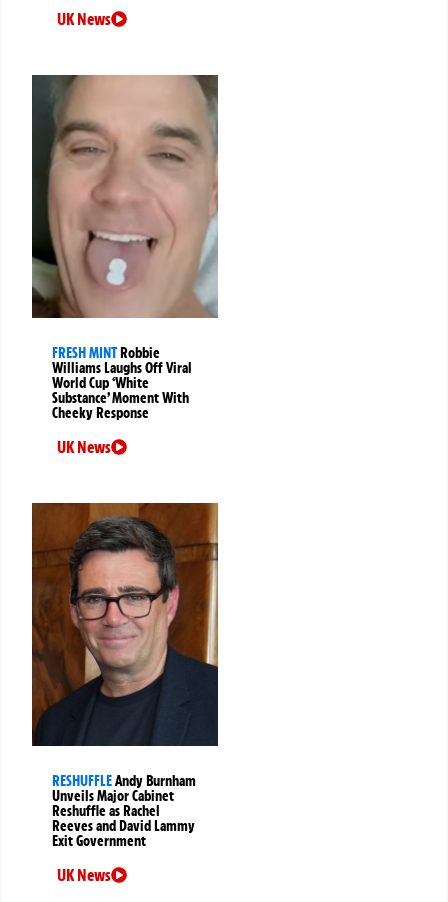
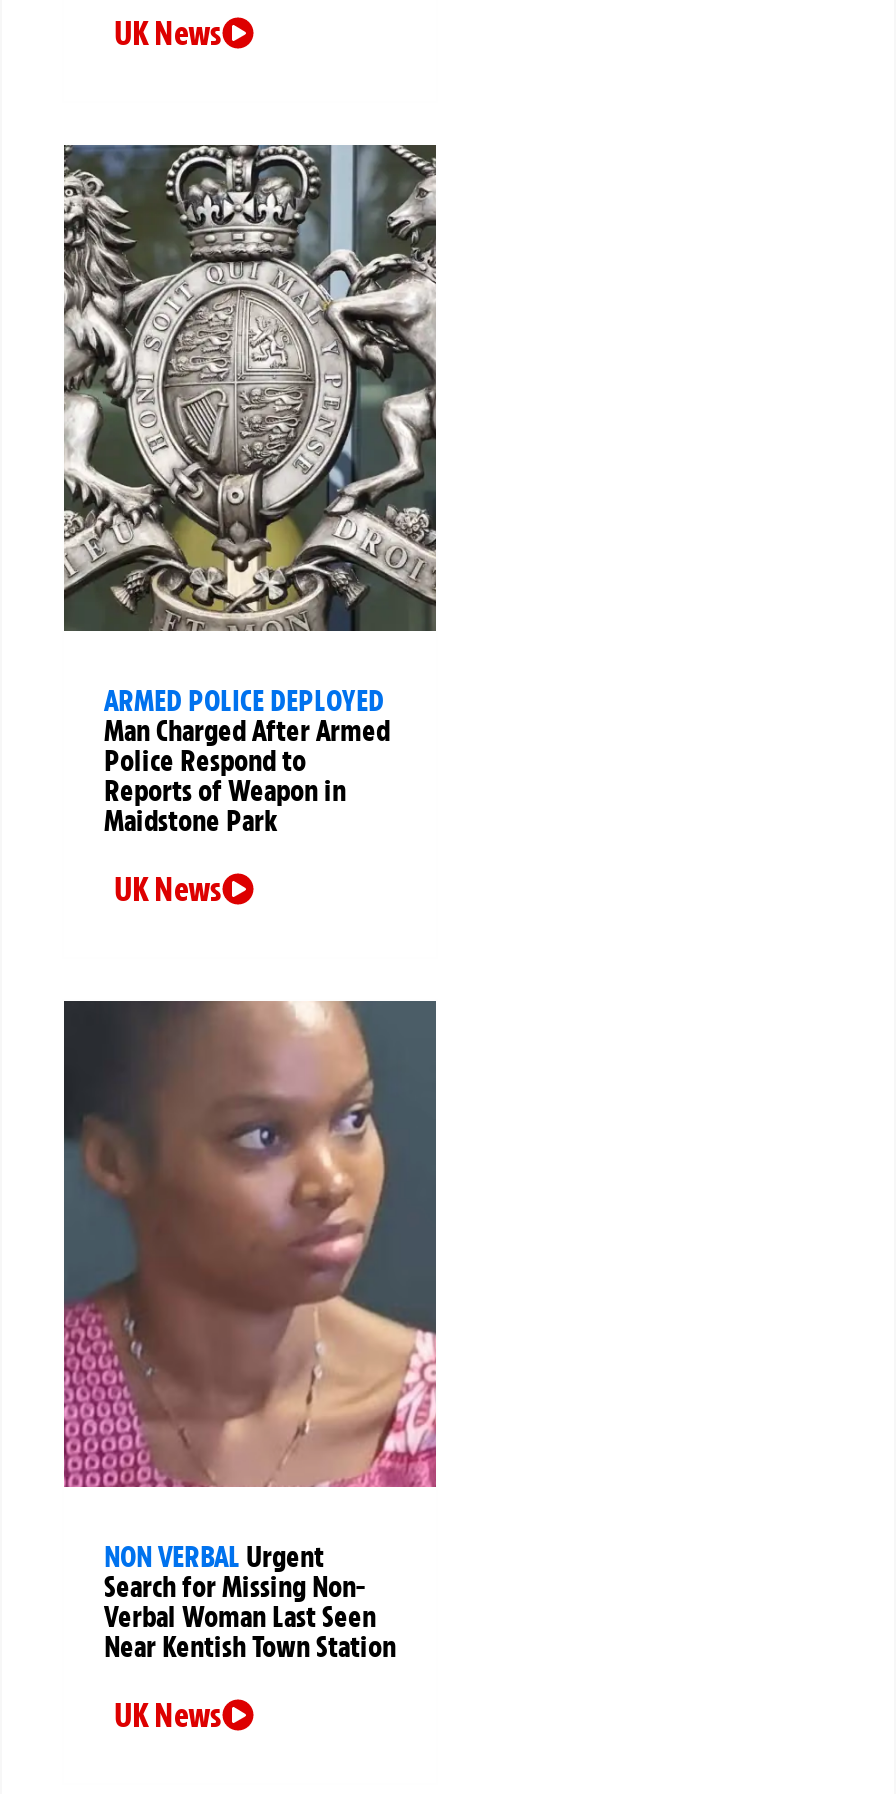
[31,74,219,422] [image] | FRESH MINT Robbie | Williams Laughs Off Viral | World Cup ‘White | Substance’ Moment With | Cheeky Response -> [62,143,438,839] [image] | ARMED POLICE DEPLOYED | Man Charged After Armed | Police Respond to | Reports of Weapon in | Maidstone Park
[31,502,219,850] [image] | RESHUFFLE Andy Burnham | Unveils Major Cabinet | Reshuffle as Rachel | Reeves and David Lammy | Exit Government -> [62,999,438,1665] [image] | NON VERBAL Urgent | Search for Missing Non- | Verbal Woman Last Seen | Near Kentish Town Station

